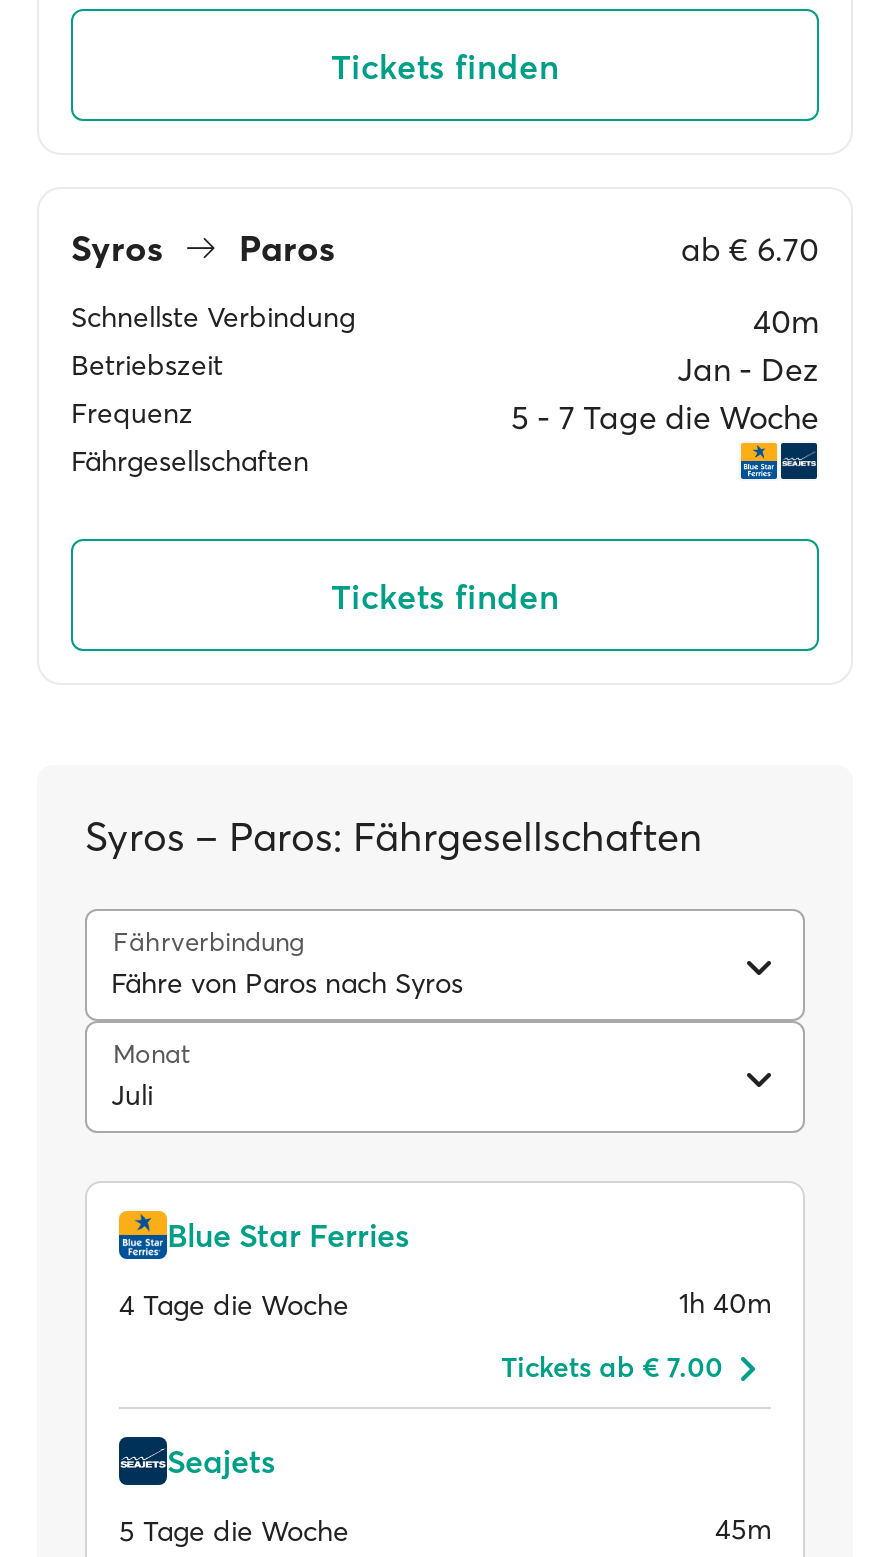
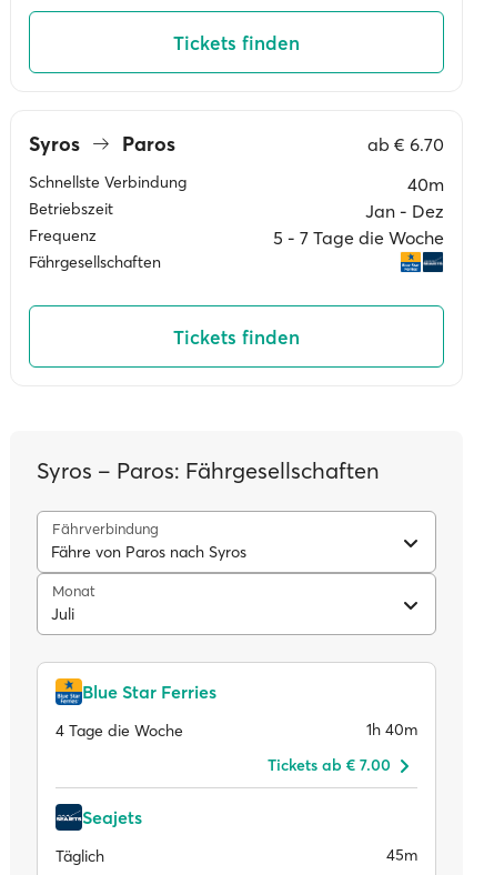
[119,1512,349,1548] 5 Tage die Woche -> [56,846,104,866] Täglich

